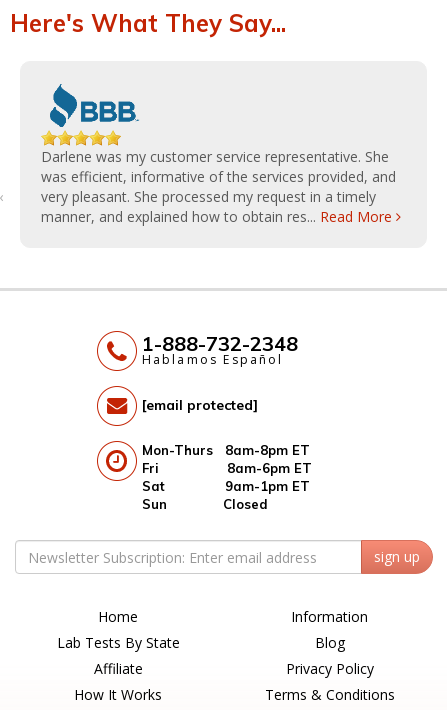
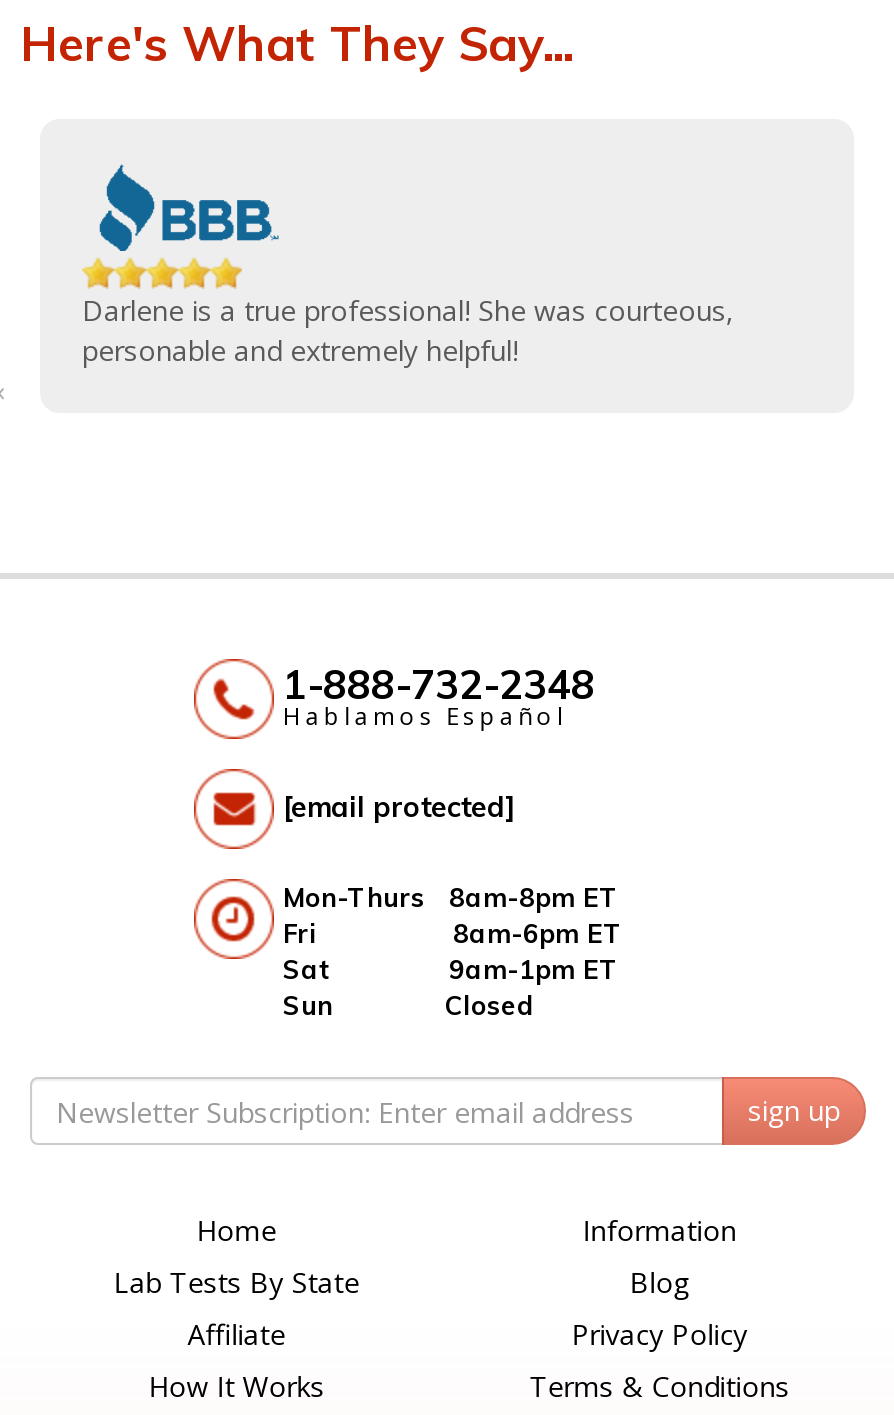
[41,147,396,226] Darlene was my customer service representative. She | was efficient, informative of the services provided, and | very pleasant. She processed my request in a timely | manner, and explained how to obtain res... Read More -> [82,291,734,369] Darlene is a true professional! She was courteous, | personable and extremely helpful!

